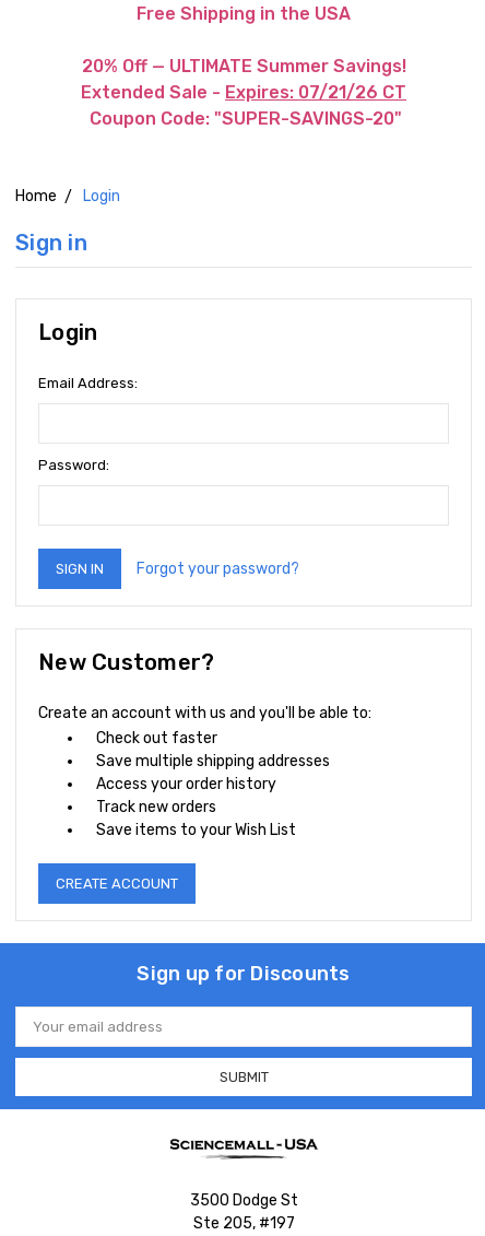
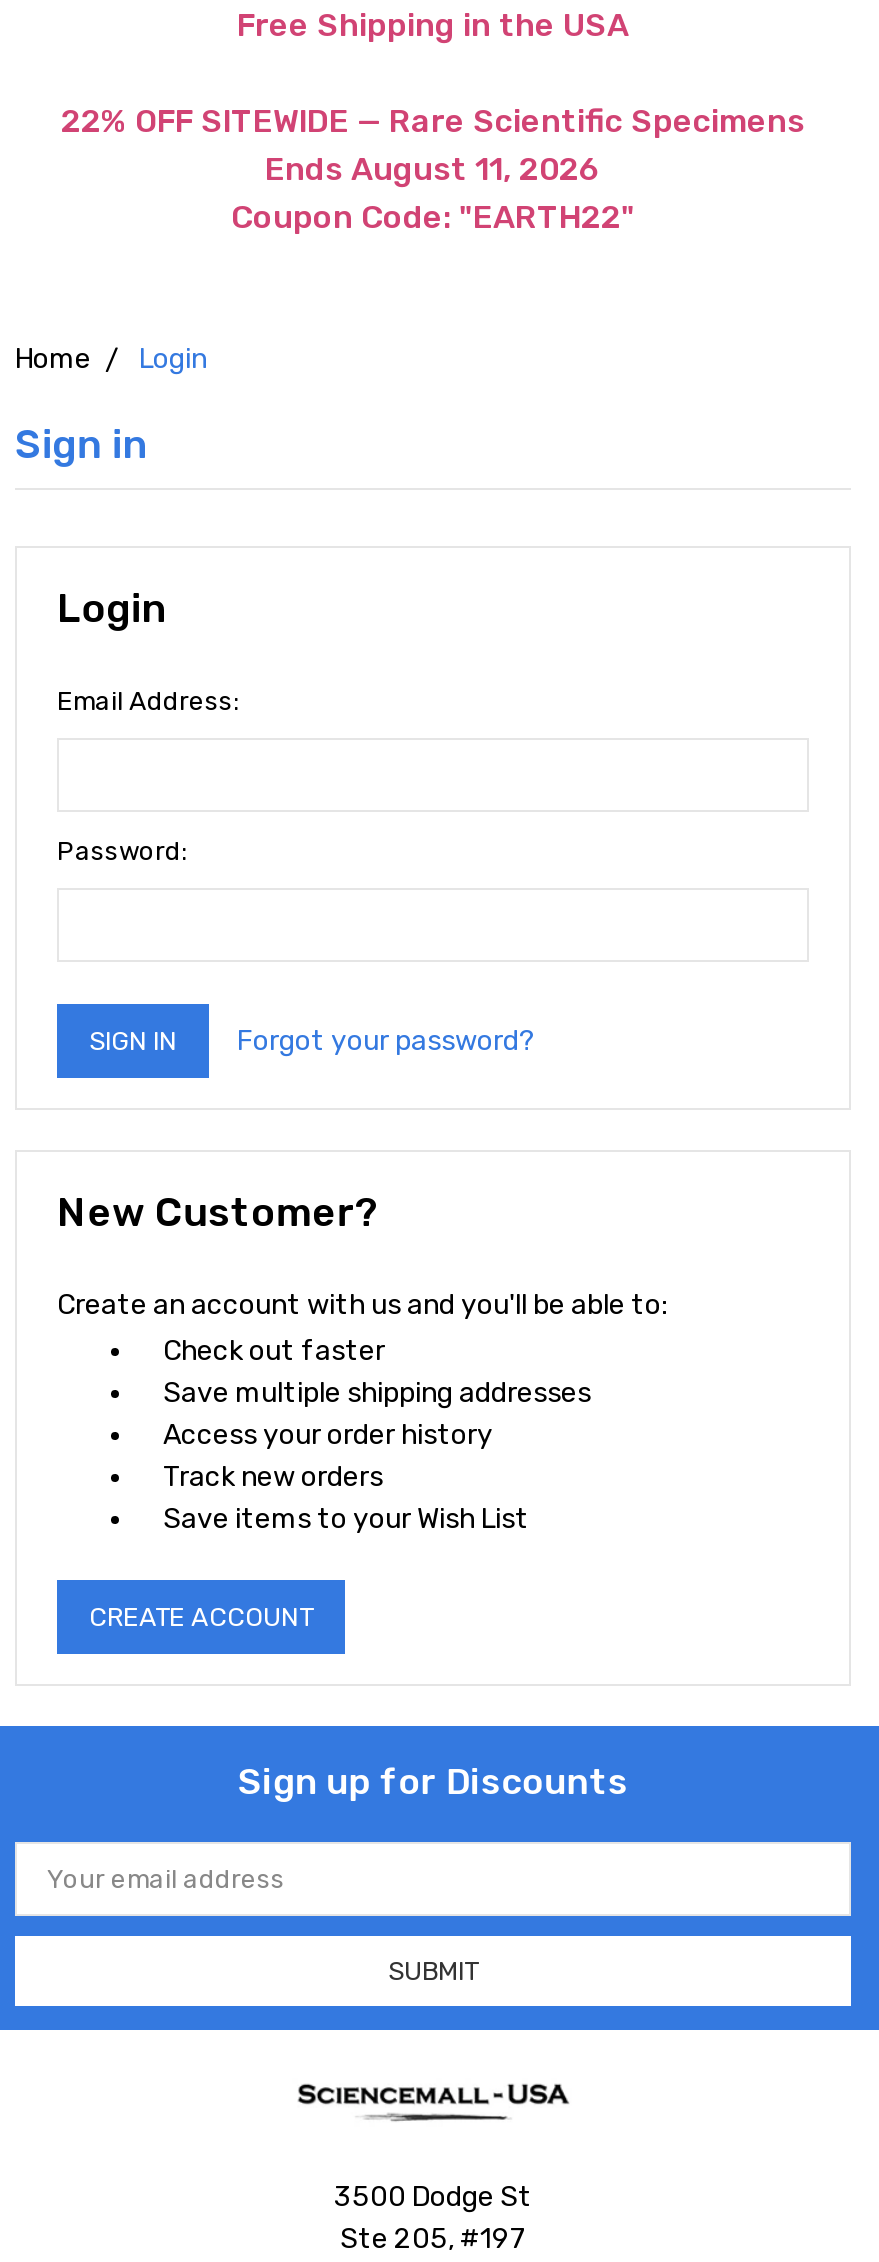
[81,56,406,129] 20% Off — ULTIMATE Summer Savings! | Extended Sale - Expires: 07/21/26 CT | Coupon Code: "SUPER-SAVINGS-20" -> [61,102,805,236] 22% OFF SITEWIDE — Rare Scientific Specimens | Ends August 11, 2026 | Coupon Code: "EARTH22"

